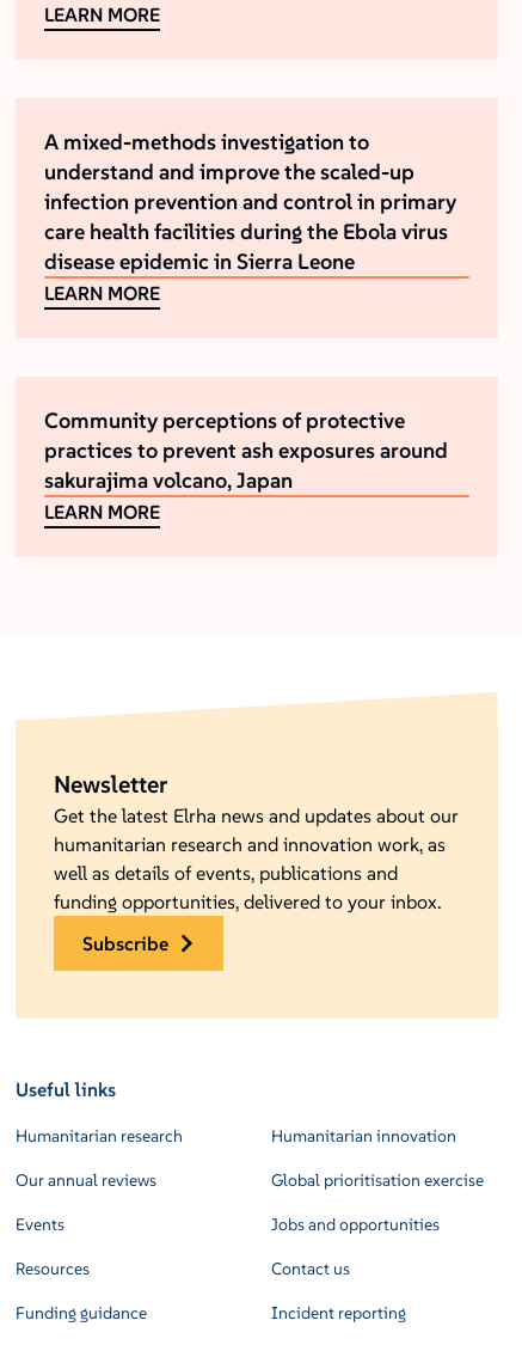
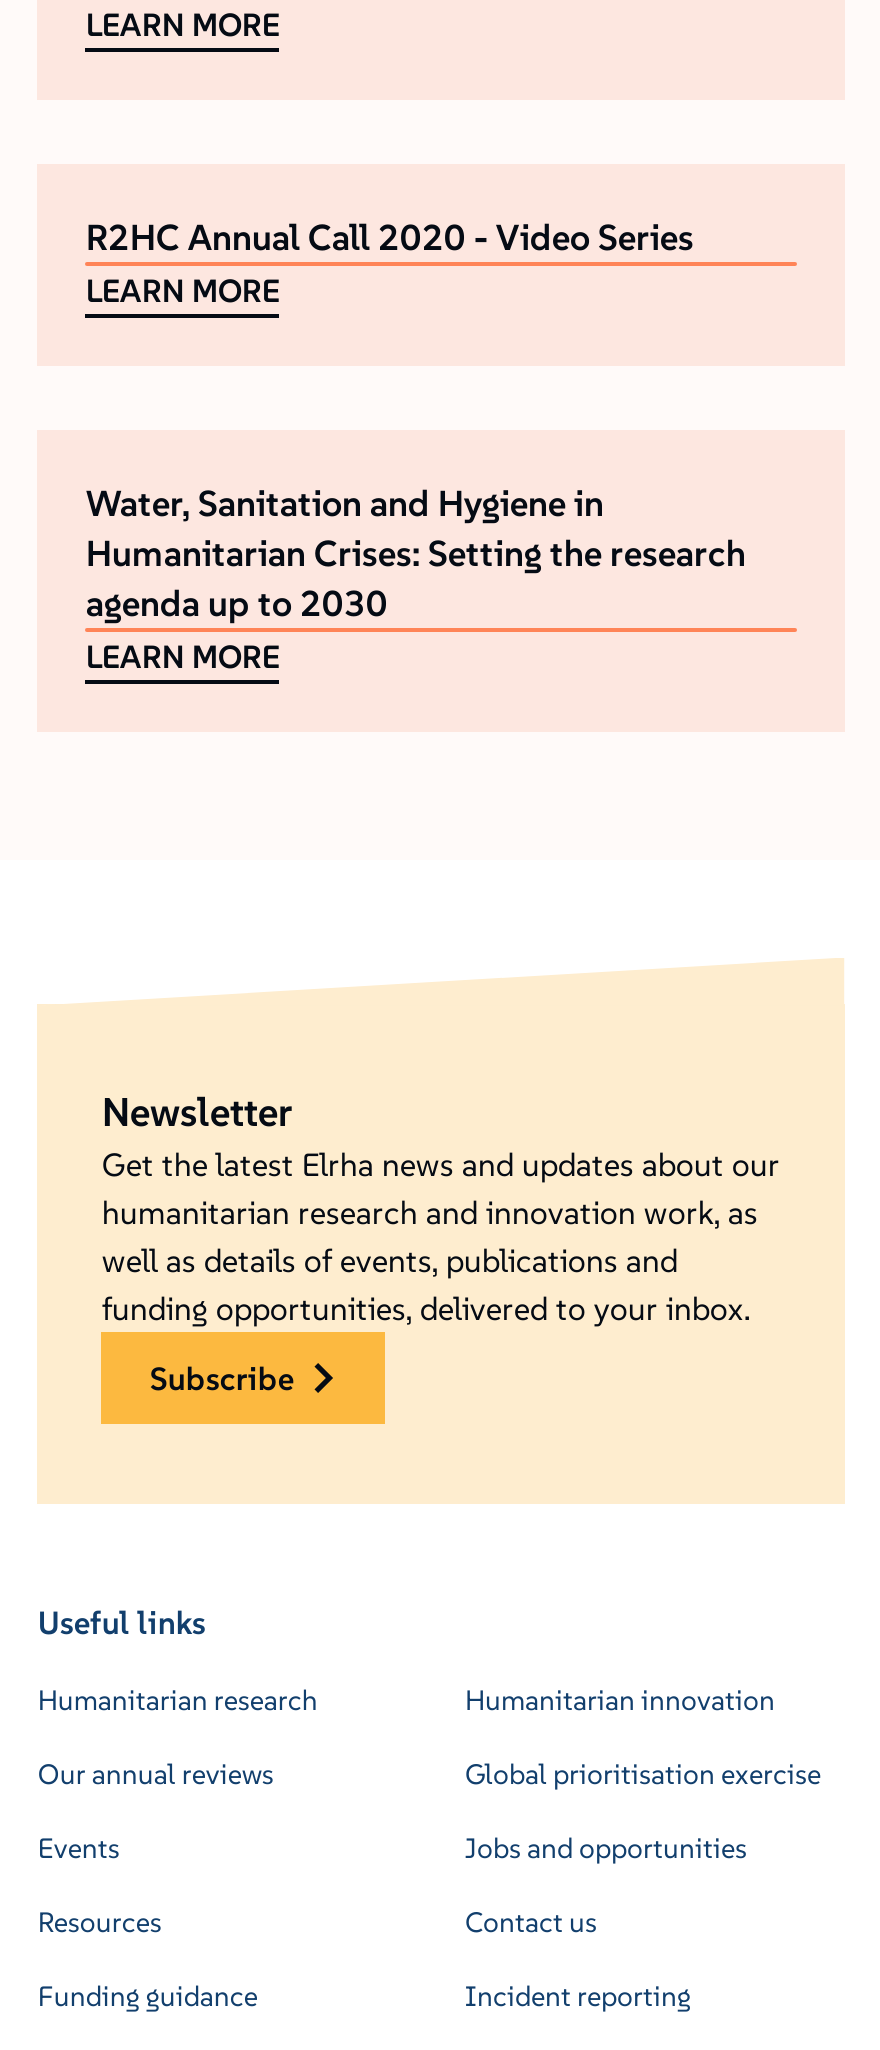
[45,128,457,275] A mixed-methods investigation to | understand and improve the scaled-up | infection prevention and control in primary | care health facilities during the Ebola virus | disease epidemic in Sierra Leone -> [86,215,694,261] R2HC Annual Call 2020 - Video Series
[45,407,448,494] Community perceptions of protective | practices to prevent ash exposures around | sakurajima volcano, Japan -> [86,481,746,627] Water, Sanitation and Hygiene in | Humanitarian Crises: Setting the research | agenda up to 2030

